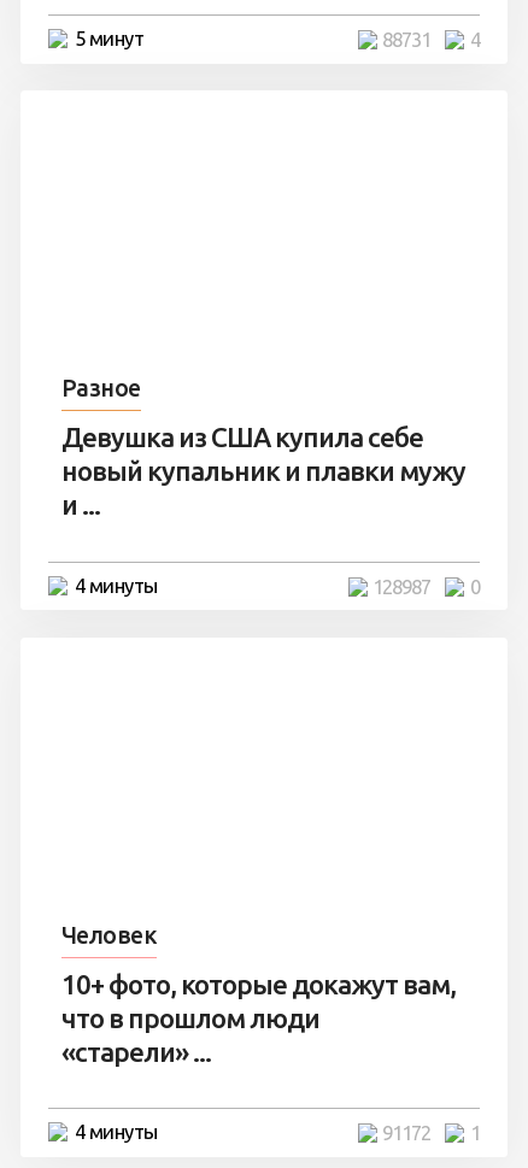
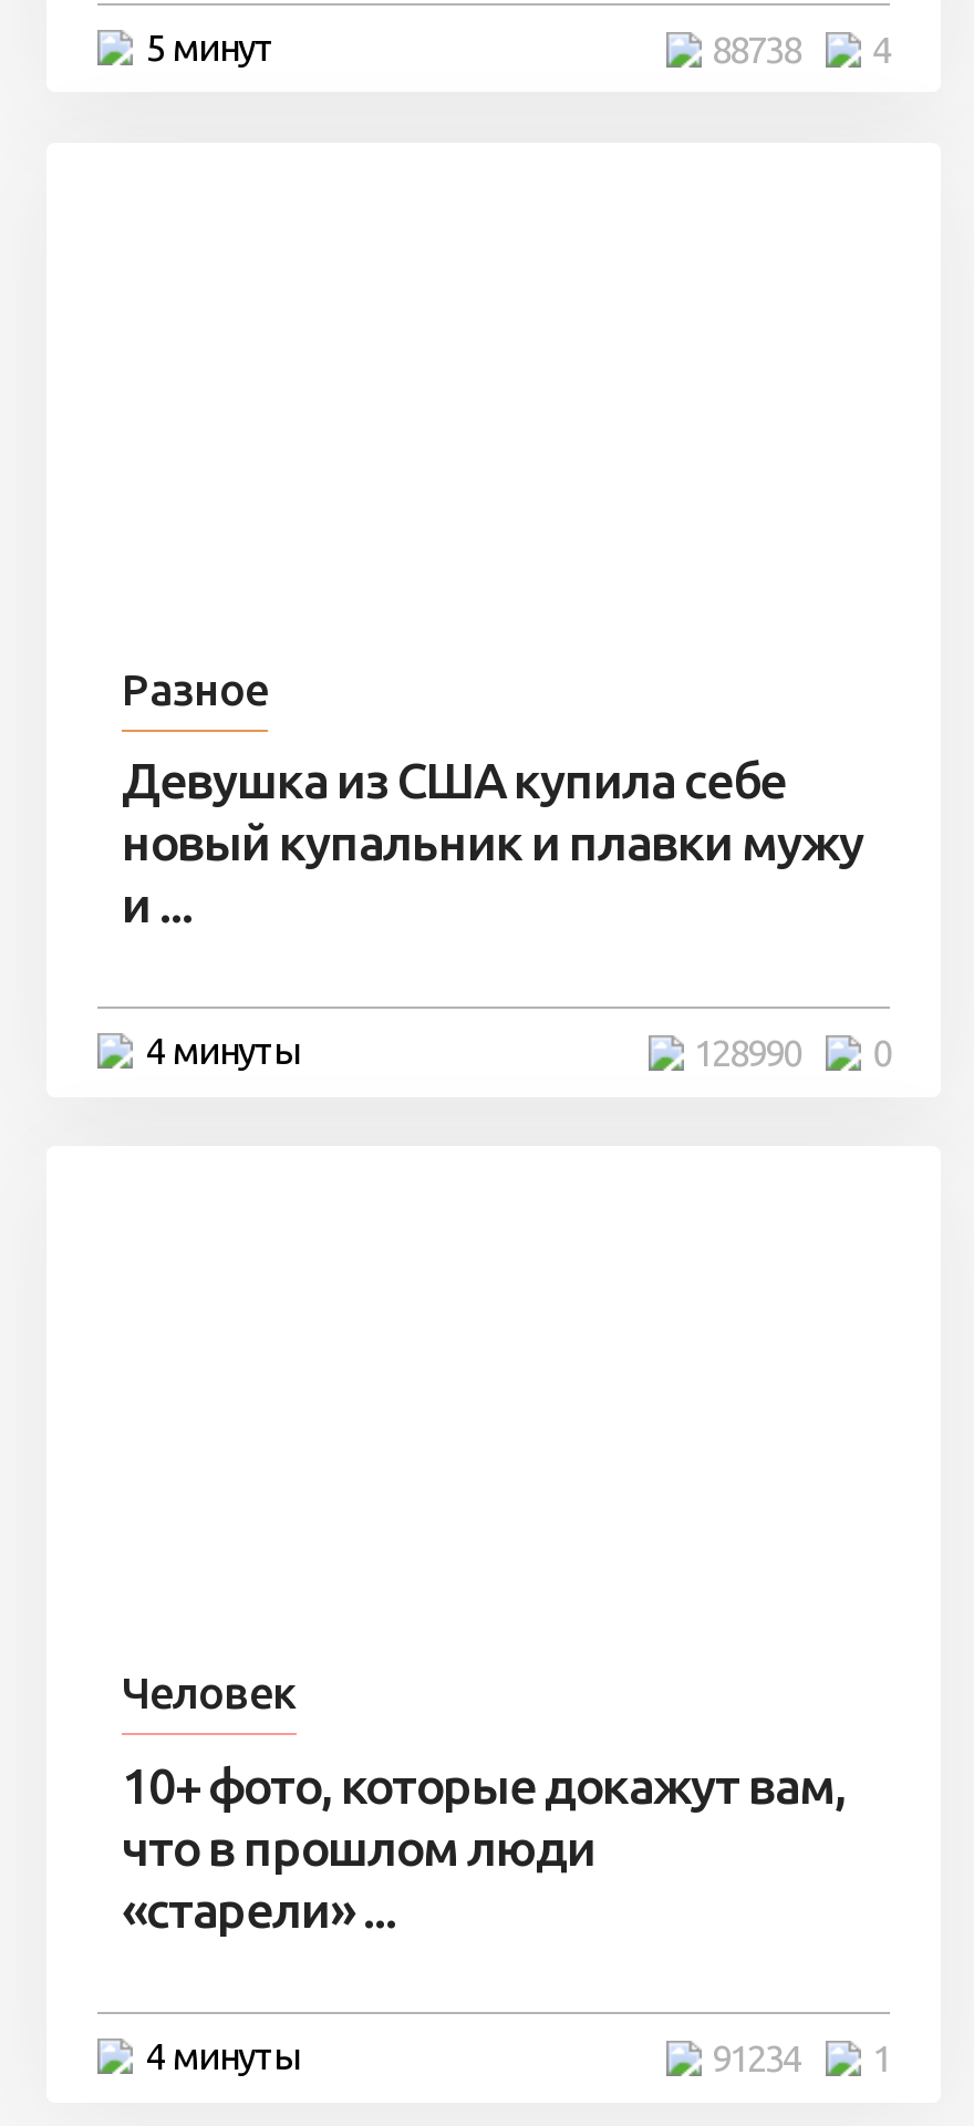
[383,28,480,51] 88731 4 -> [712,27,890,69] 88738 4
[373,574,480,597] 128987 0 -> [694,1031,890,1073] 128990 0
[383,1121,480,1144] 91172 1 -> [712,2036,890,2078] 91234 1

